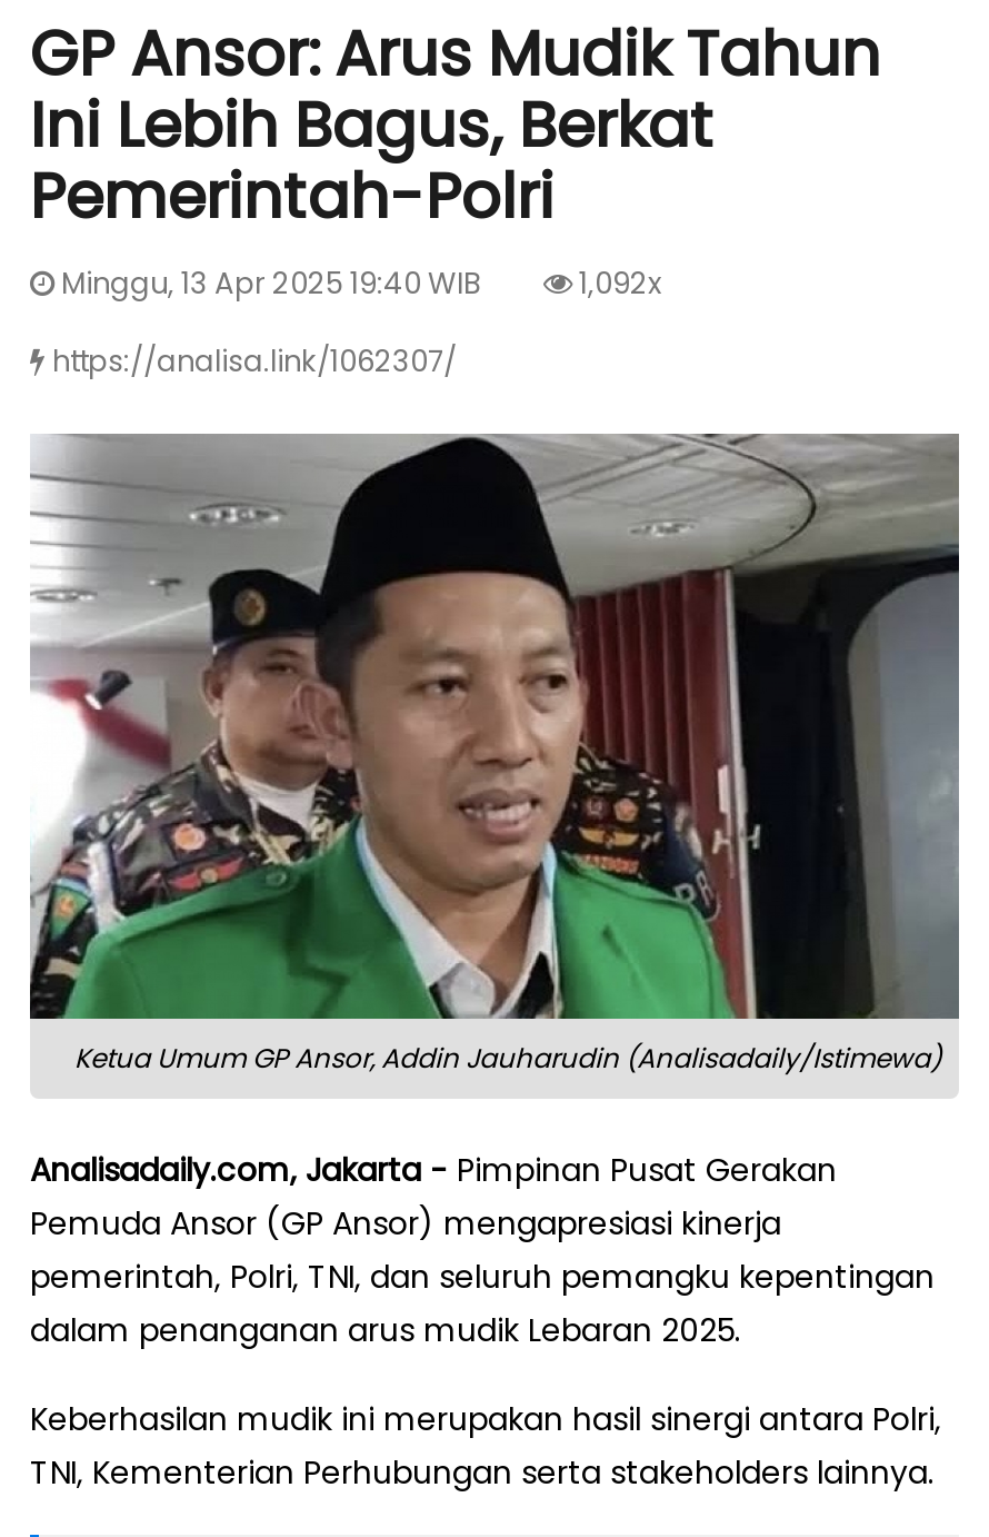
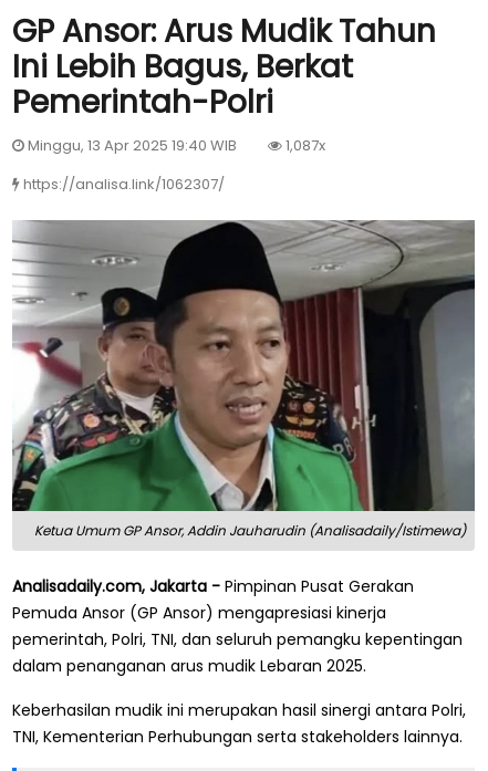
[572,262,661,304] 1,092x -> [282,135,325,156] 1,087x

